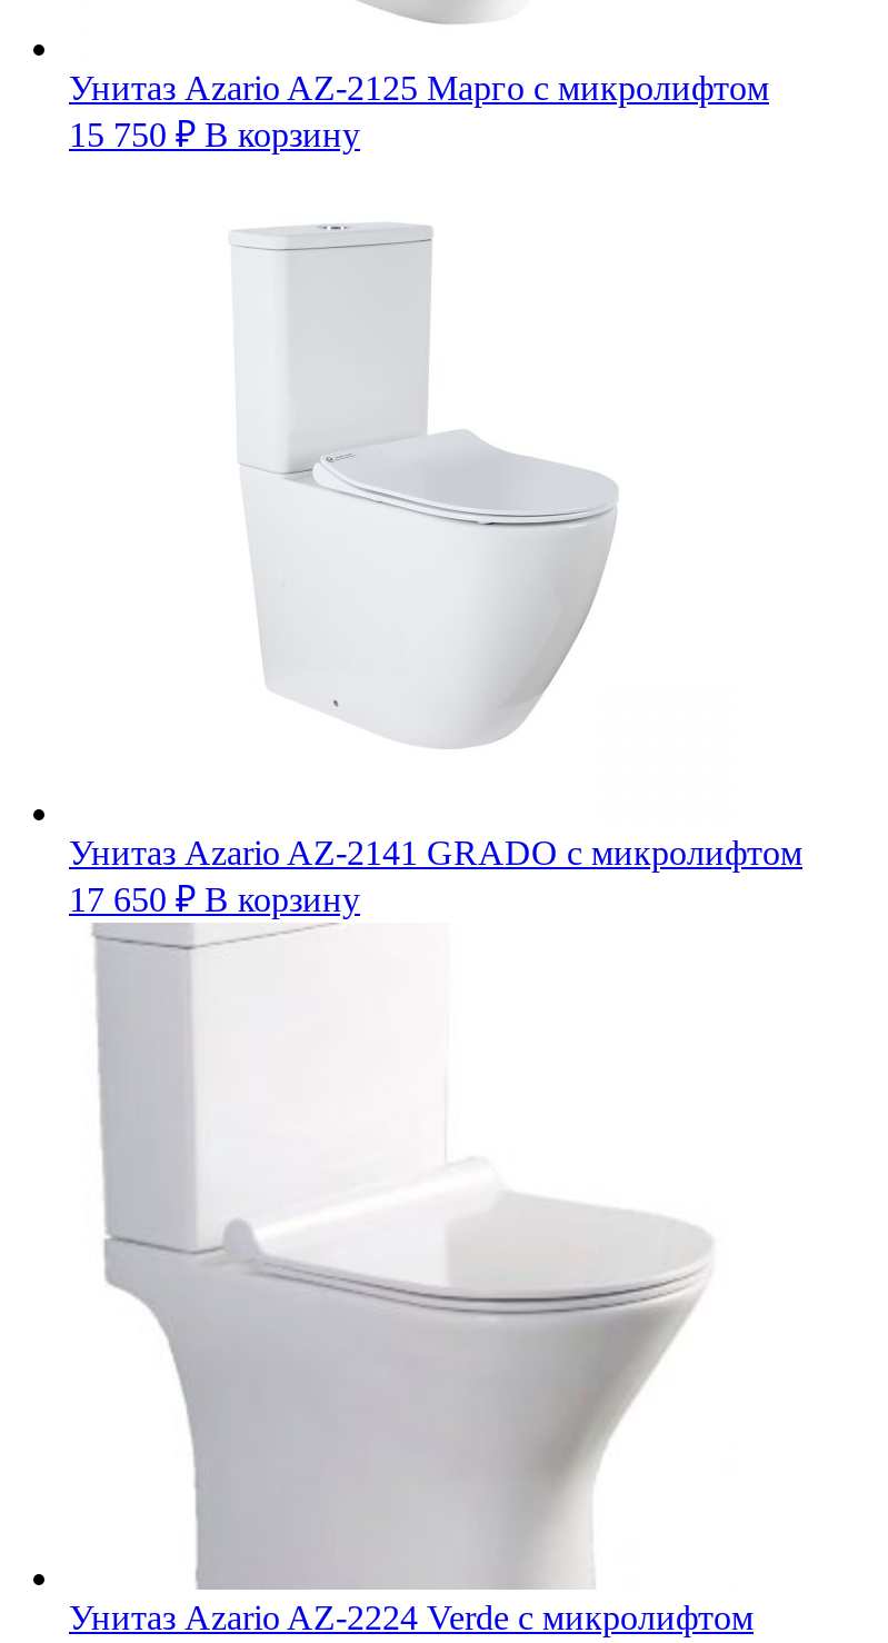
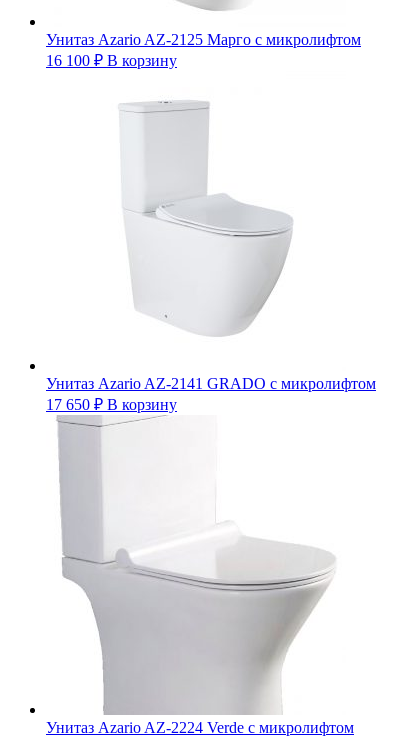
[69,115,360,153] 15 750 ₽ В корзину -> [46,52,177,69] 16 100 ₽ В корзину

